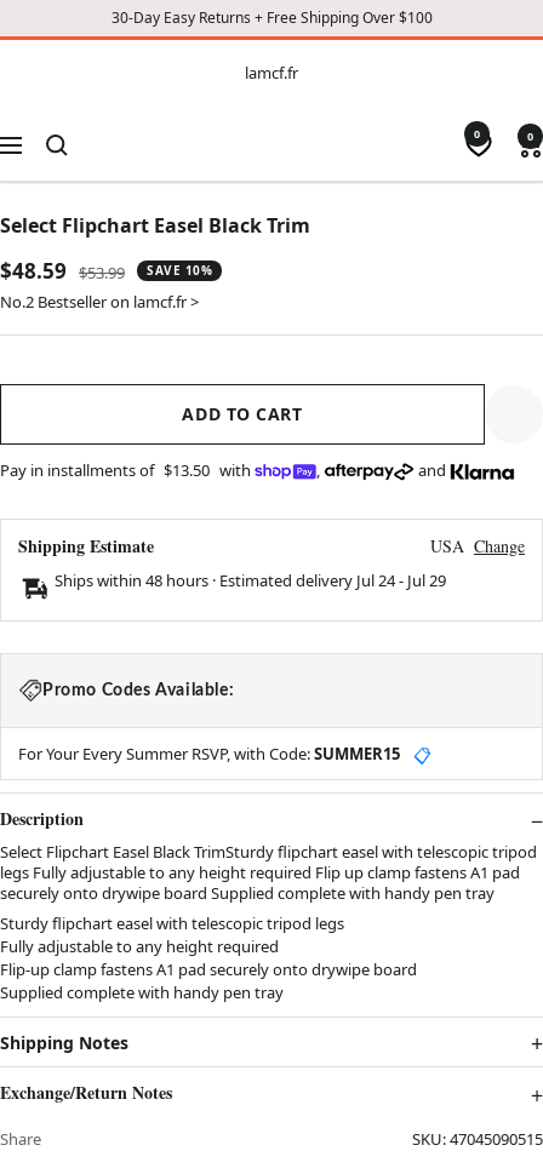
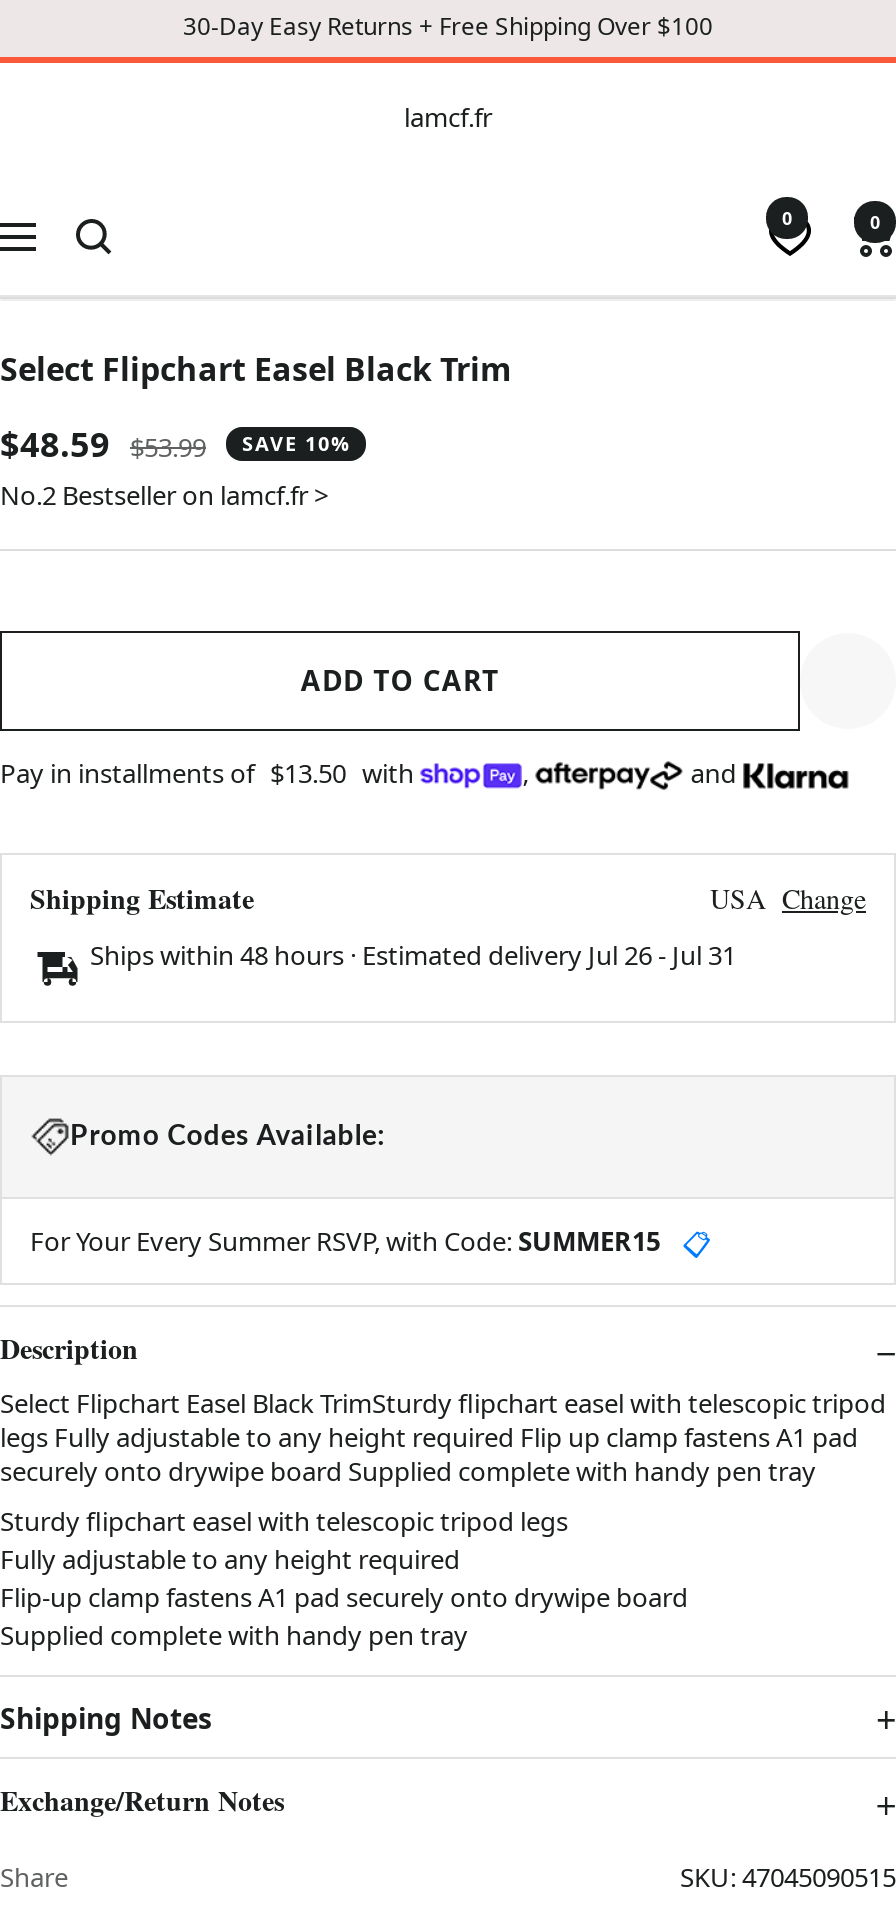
[55,570,446,592] Ships within 48 hours · Estimated delivery Jul 24 - Jul 29 -> [90,938,736,974] Ships within 48 hours · Estimated delivery Jul 26 - Jul 31

